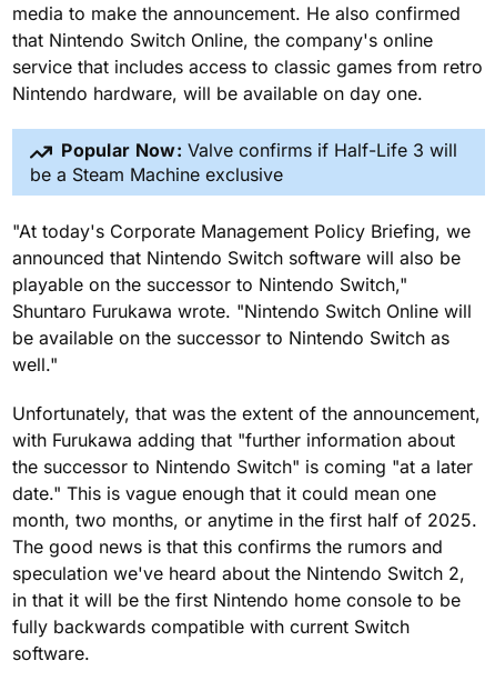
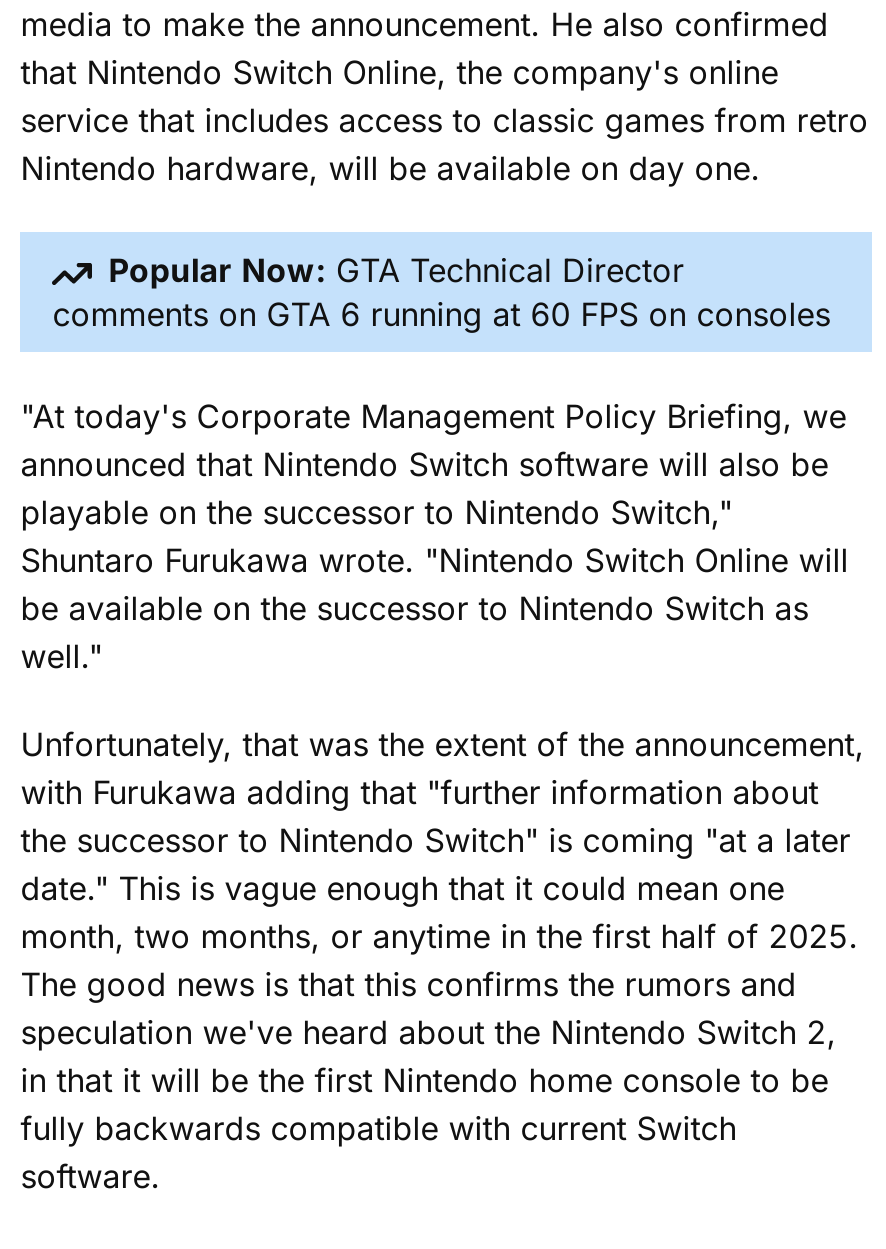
[30,139,457,185] Popular Now: Valve confirms if Half-Life 3 will | be a Steam Machine exclusive -> [52,250,830,334] Popular Now: GTA Technical Director | comments on GTA 6 running at 60 FPS on consoles

